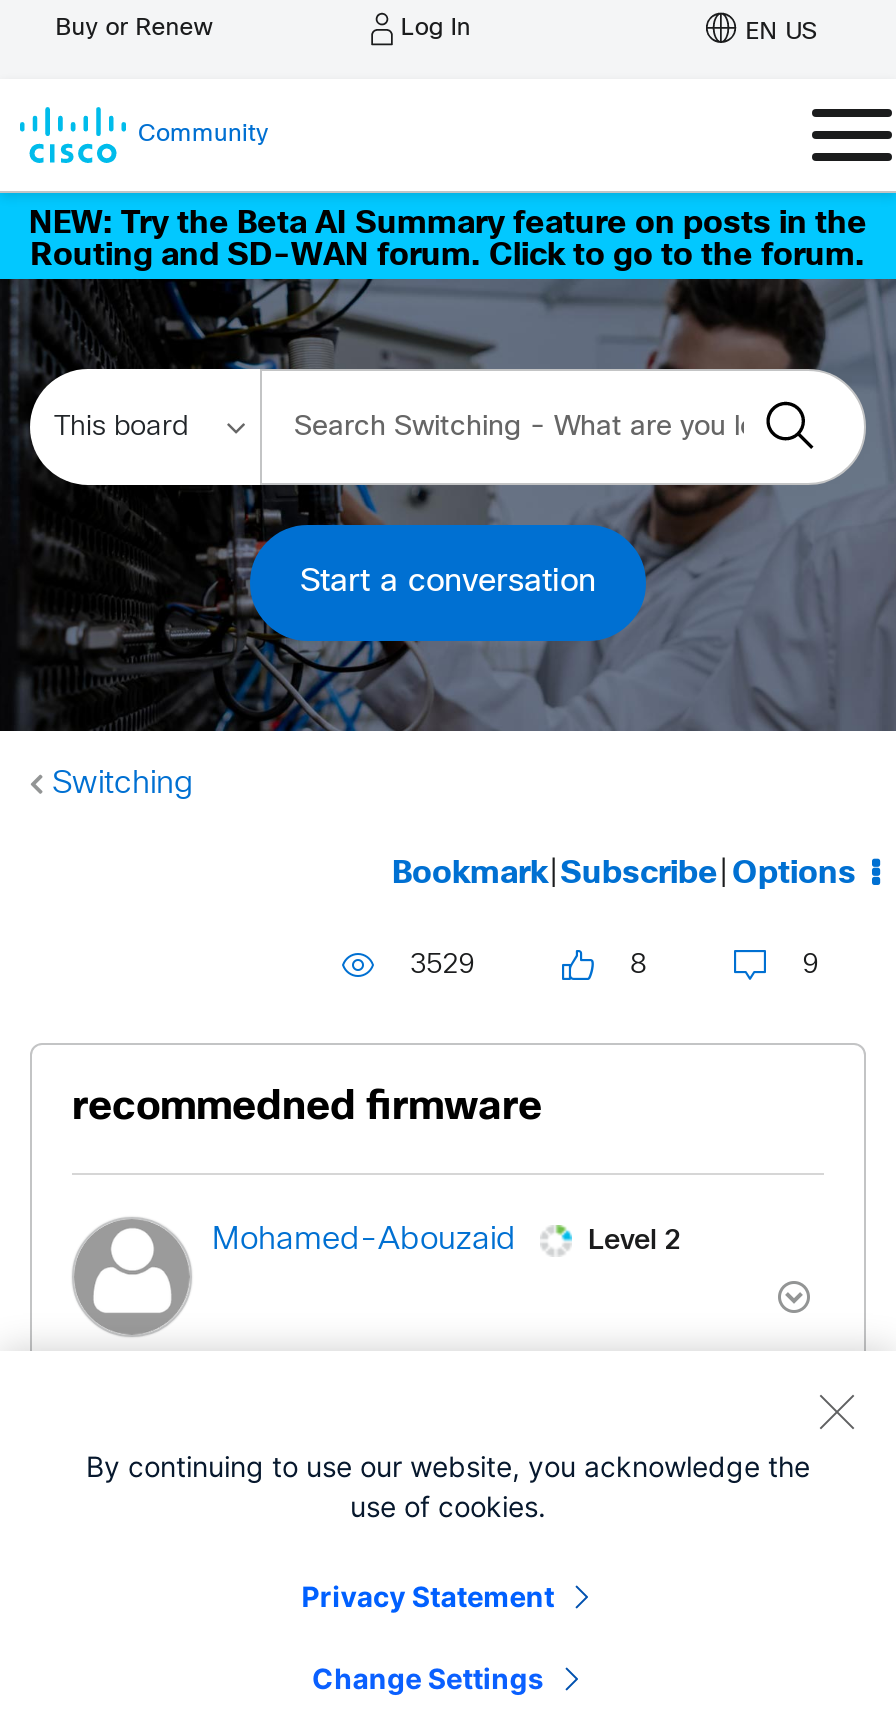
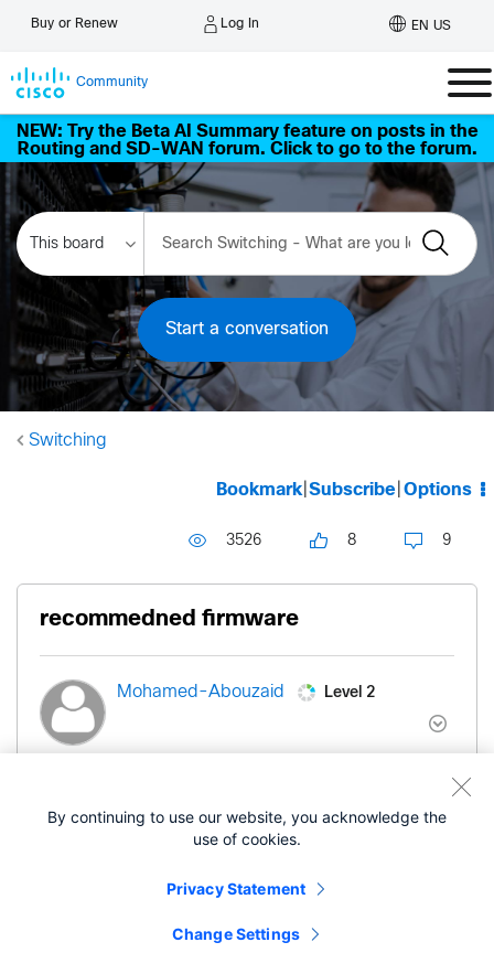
[410,953,474,979] 3529 -> [226,534,261,548] 3526

